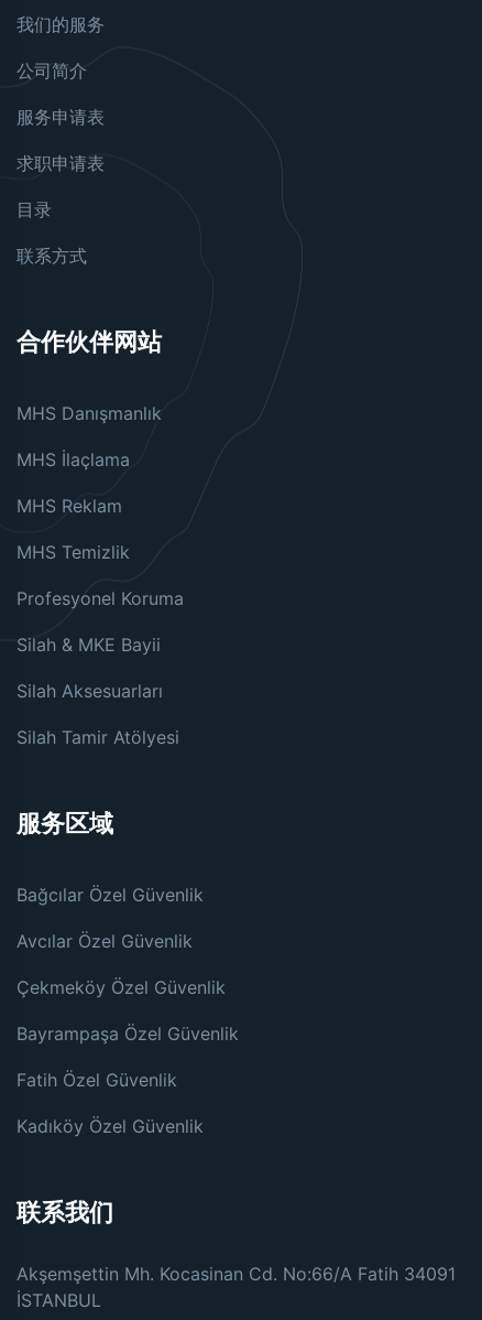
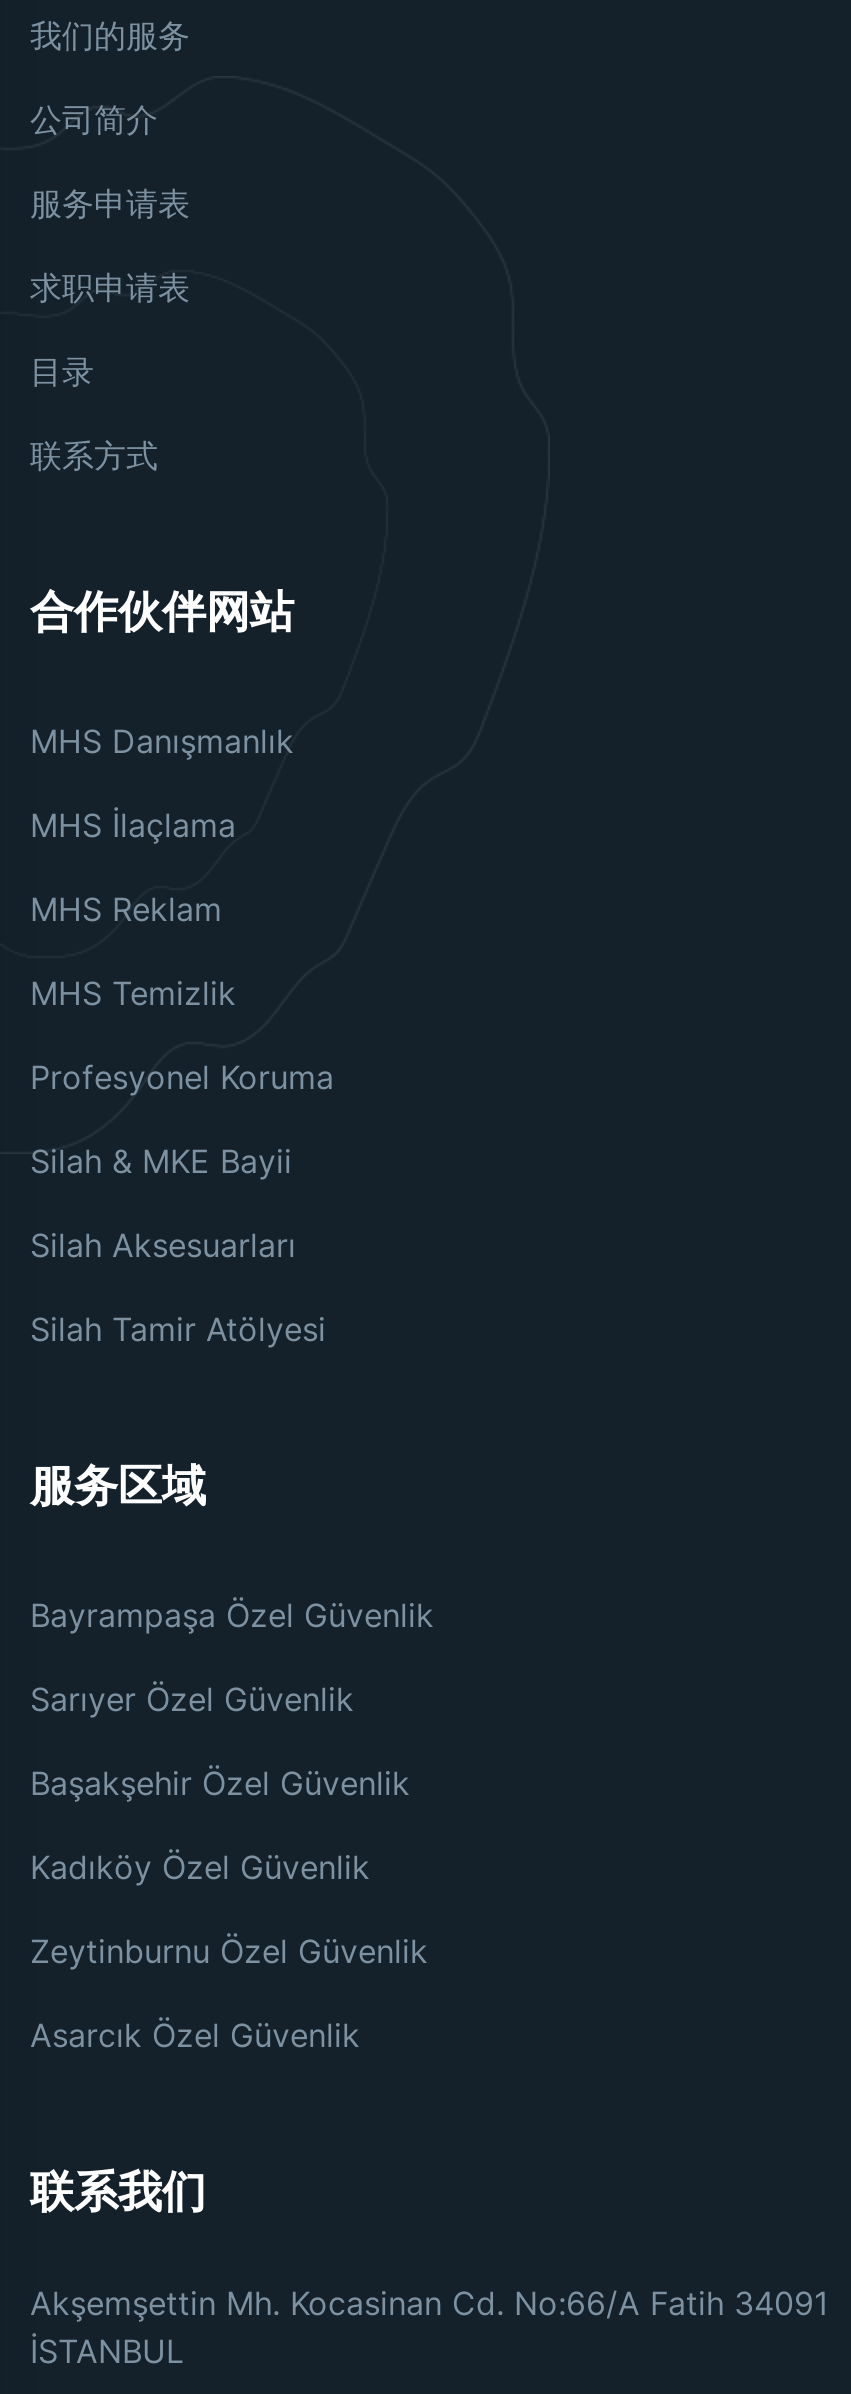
[17,883,226,998] Bağcılar Özel Güvenlik | Avcılar Özel Güvenlik | Çekmeköy Özel Güvenlik -> none
moved [17,1022,239,1044] -> [30,1594,434,1634]: Bayrampaşa Özel Güvenlik
[17,1068,177,1090] Fatih Özel Güvenlik -> [30,1678,410,1802] Sarıyer Özel Güvenlik | Başakşehir Özel Güvenlik
moved [17,1115,204,1137] -> [30,1846,370,1886]: Kadıköy Özel Güvenlik
none -> [30,1930,428,2054] Zeytinburnu Özel Güvenlik | Asarcık Özel Güvenlik

